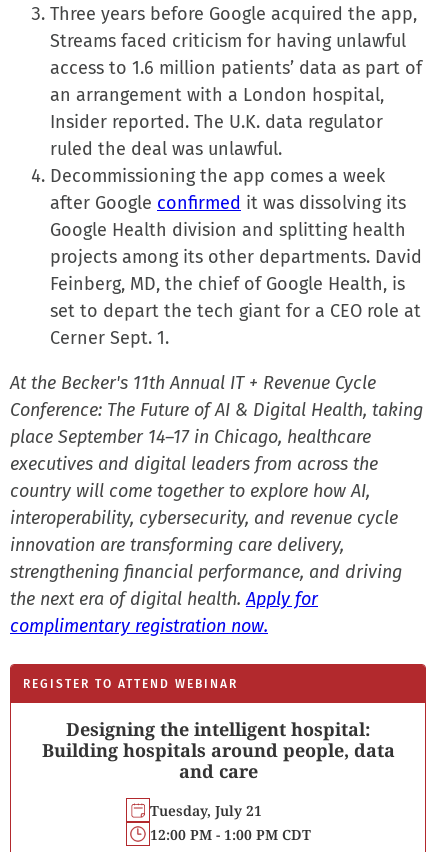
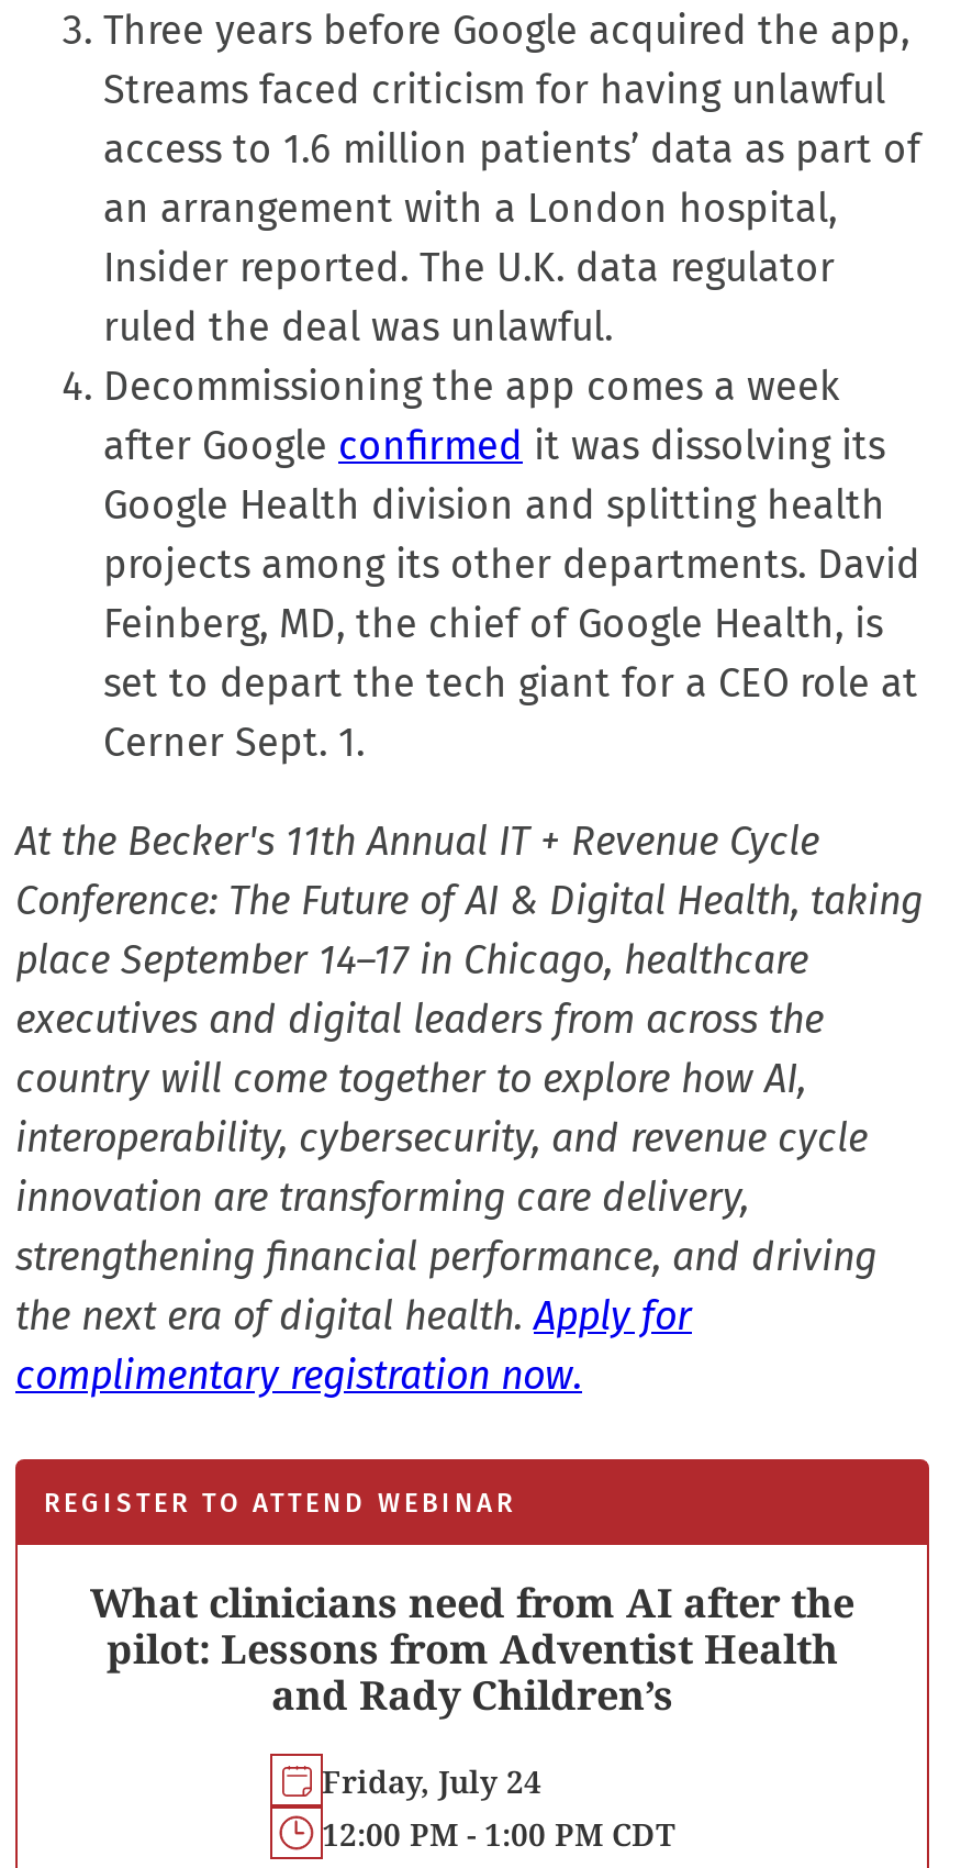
[41,717,394,783] Designing the intelligent hospital: | Building hospitals around people, data | and care -> [90,1576,854,1721] What clinicians need from AI after the | pilot: Lessons from Adventist Health | and Rady Children’s
[149,800,261,819] Tuesday, July 21 -> [322,1759,541,1801] Friday, July 24

